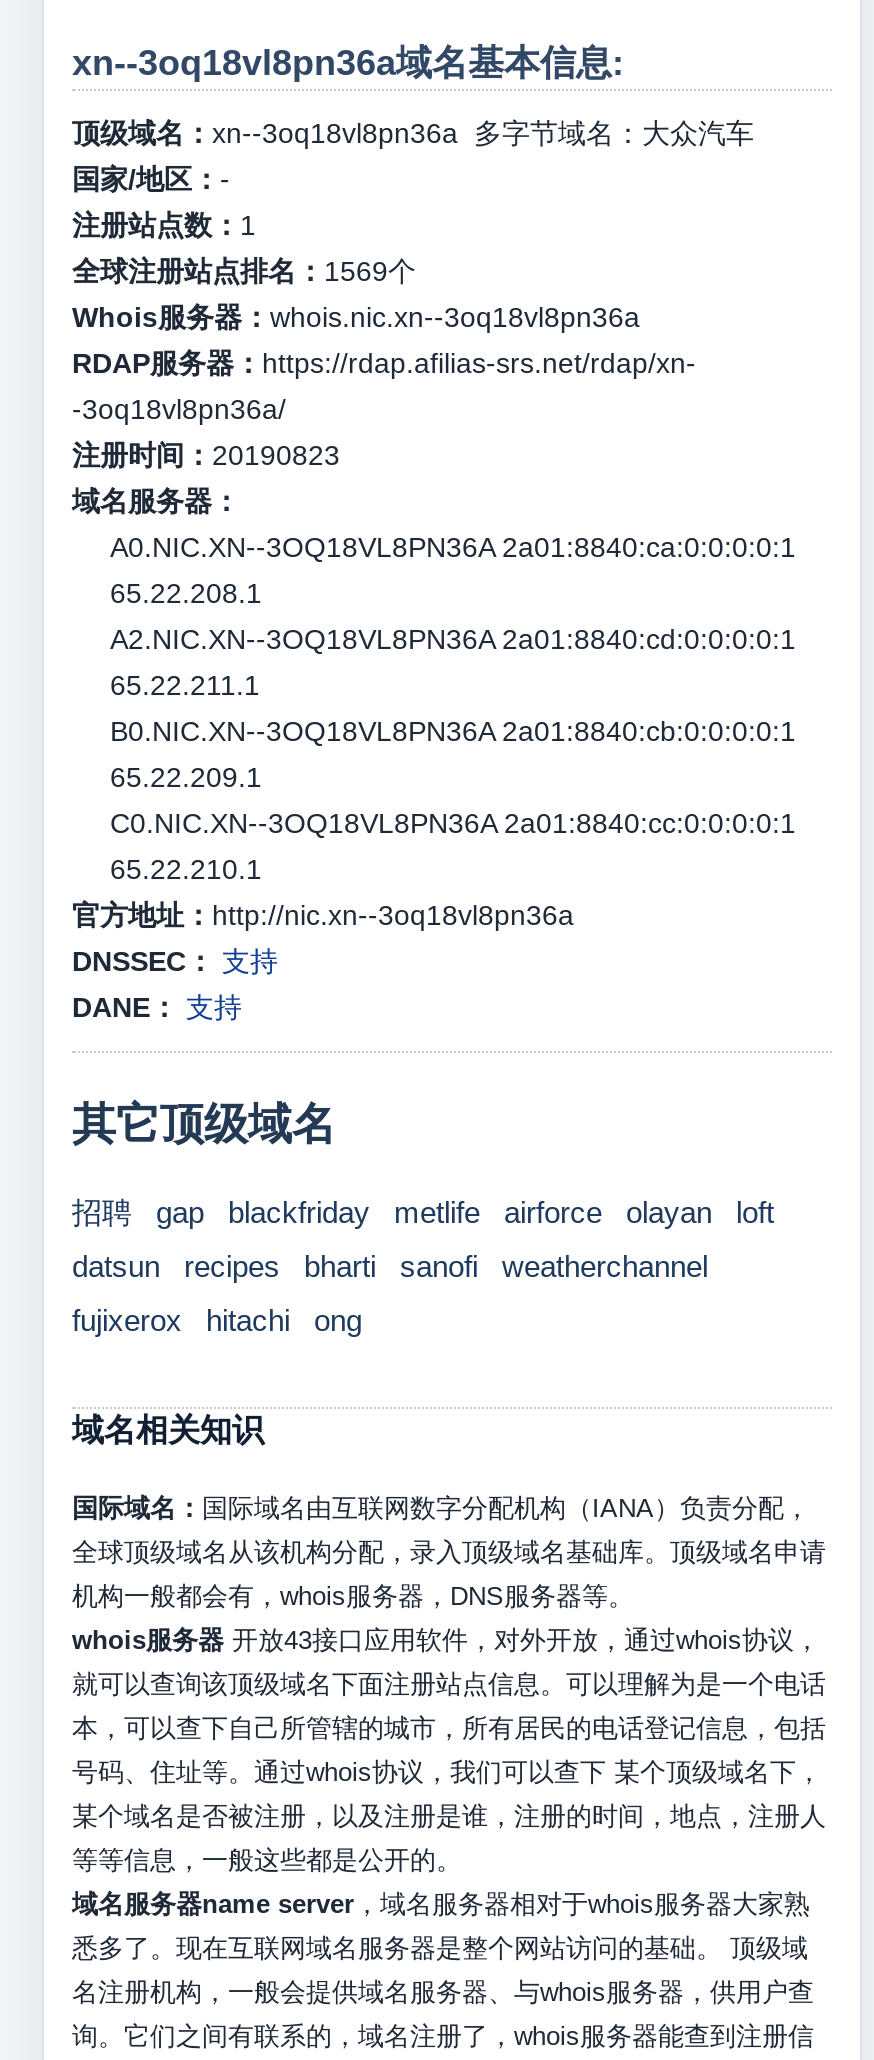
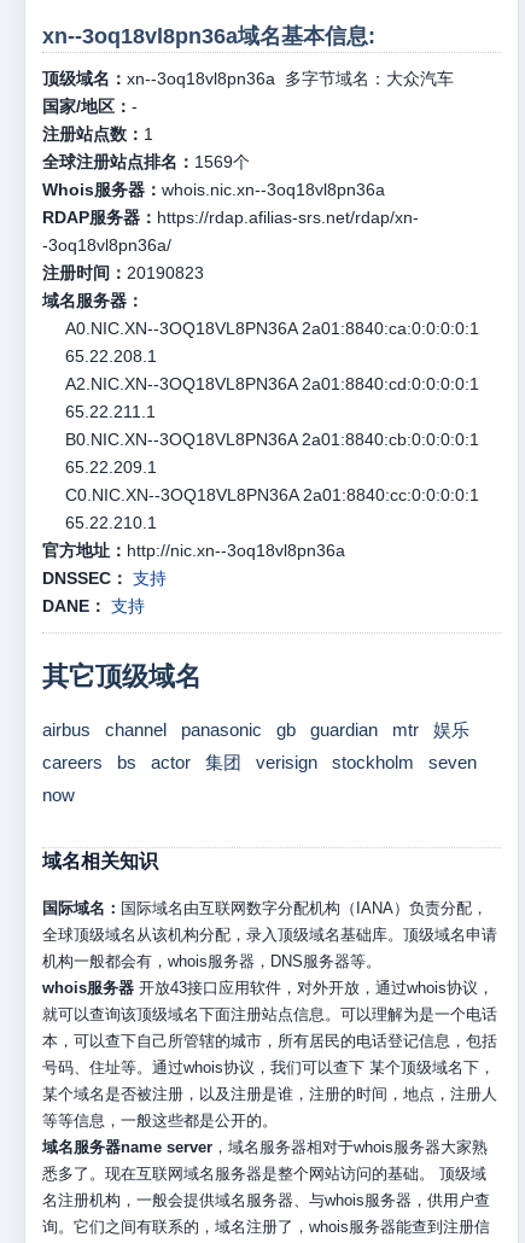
[72,1195,774,1229] 招聘 | gap | blackfriday | metlife | airforce | olayan | loft -> [42,719,469,740] airbus | channel | panasonic | gb | guardian | mtr | 娱乐
[72,1249,708,1283] datsun | recipes | bharti | sanofi | weatherchannel -> [42,752,477,772] careers | bs | actor | 集团 | verisign | stockholm | seven
[72,1303,362,1337] fujixerox | hitachi | ong -> [42,784,75,805] now

